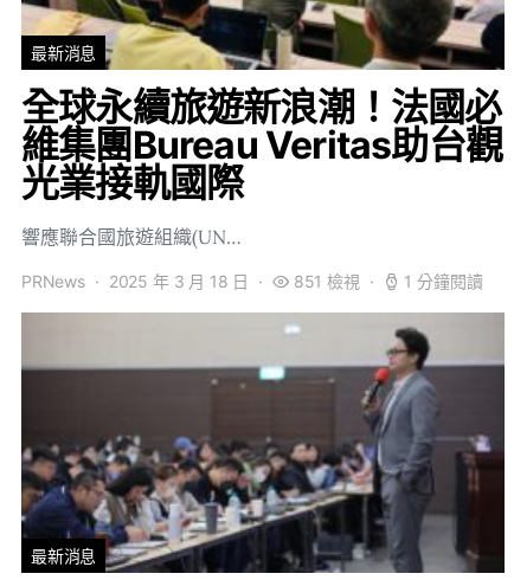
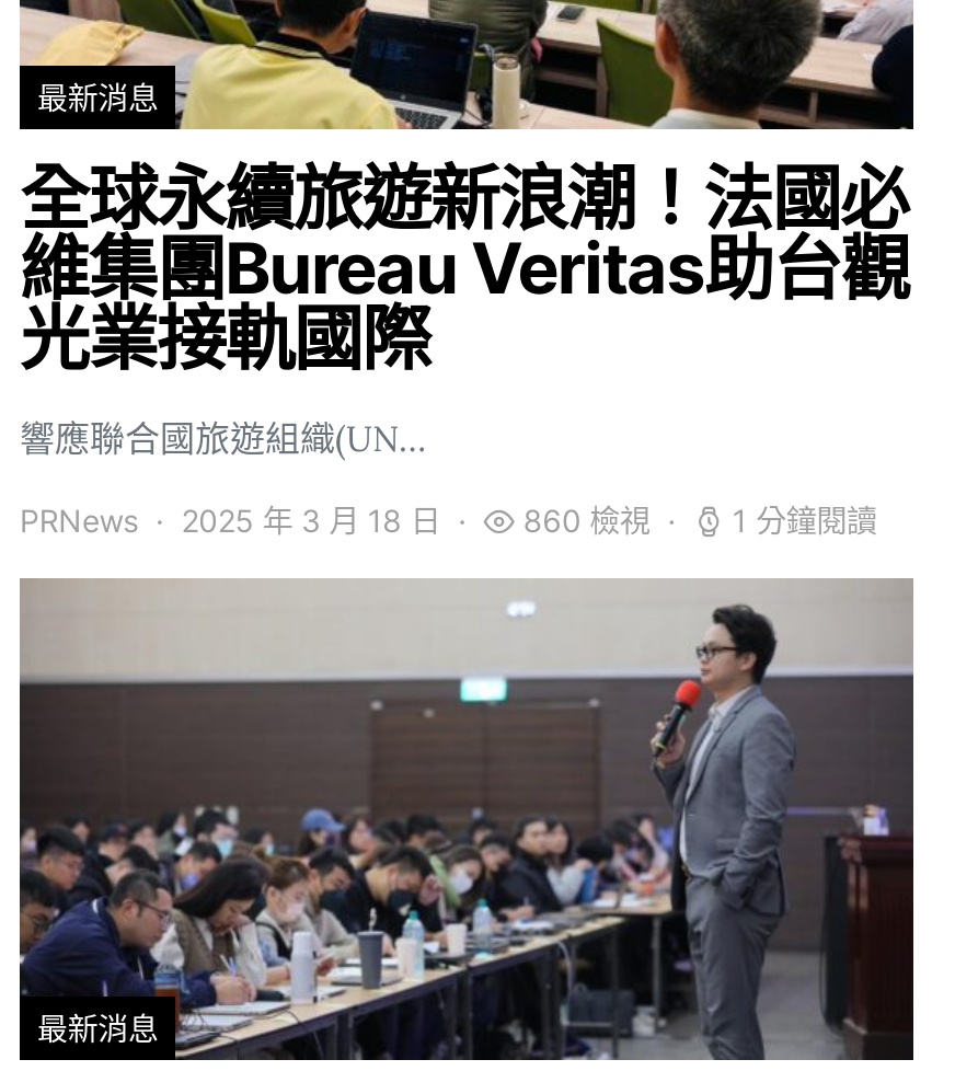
[293,271,360,291] 851 檢視 -> [523,502,650,539] 860 檢視

